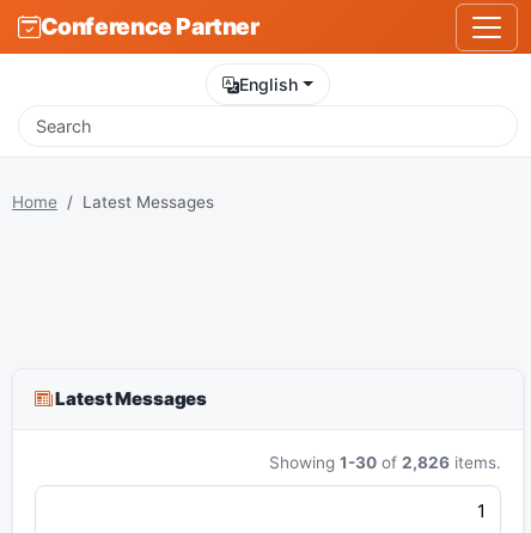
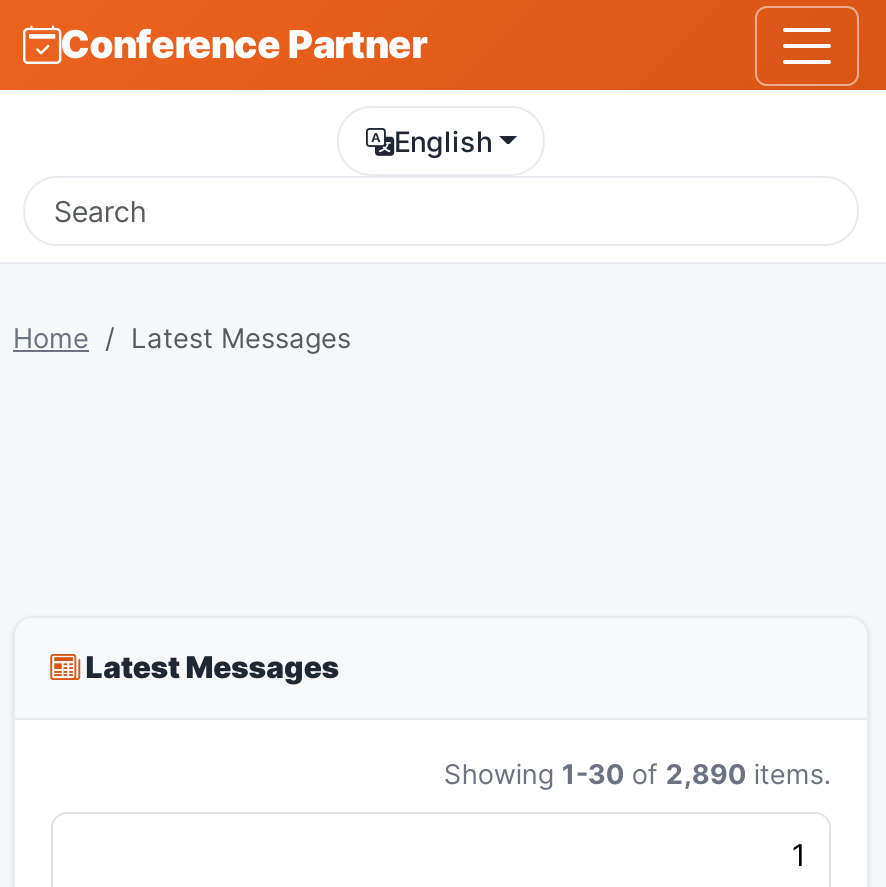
[270,453,502,472] Showing 1-30 of 2,826 items. -> [444,759,832,791] Showing 1-30 of 2,890 items.

